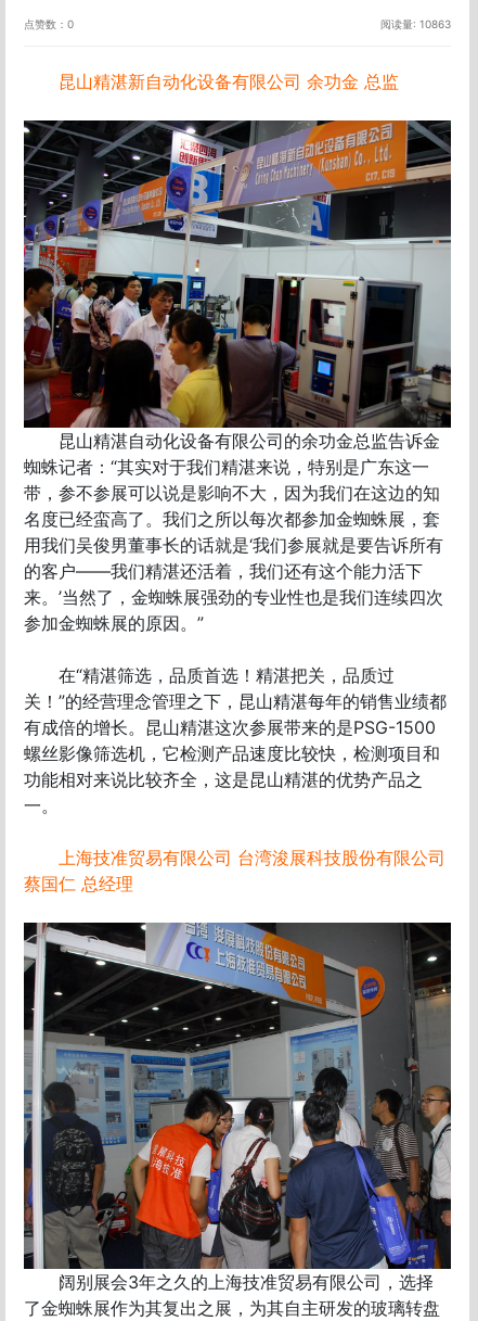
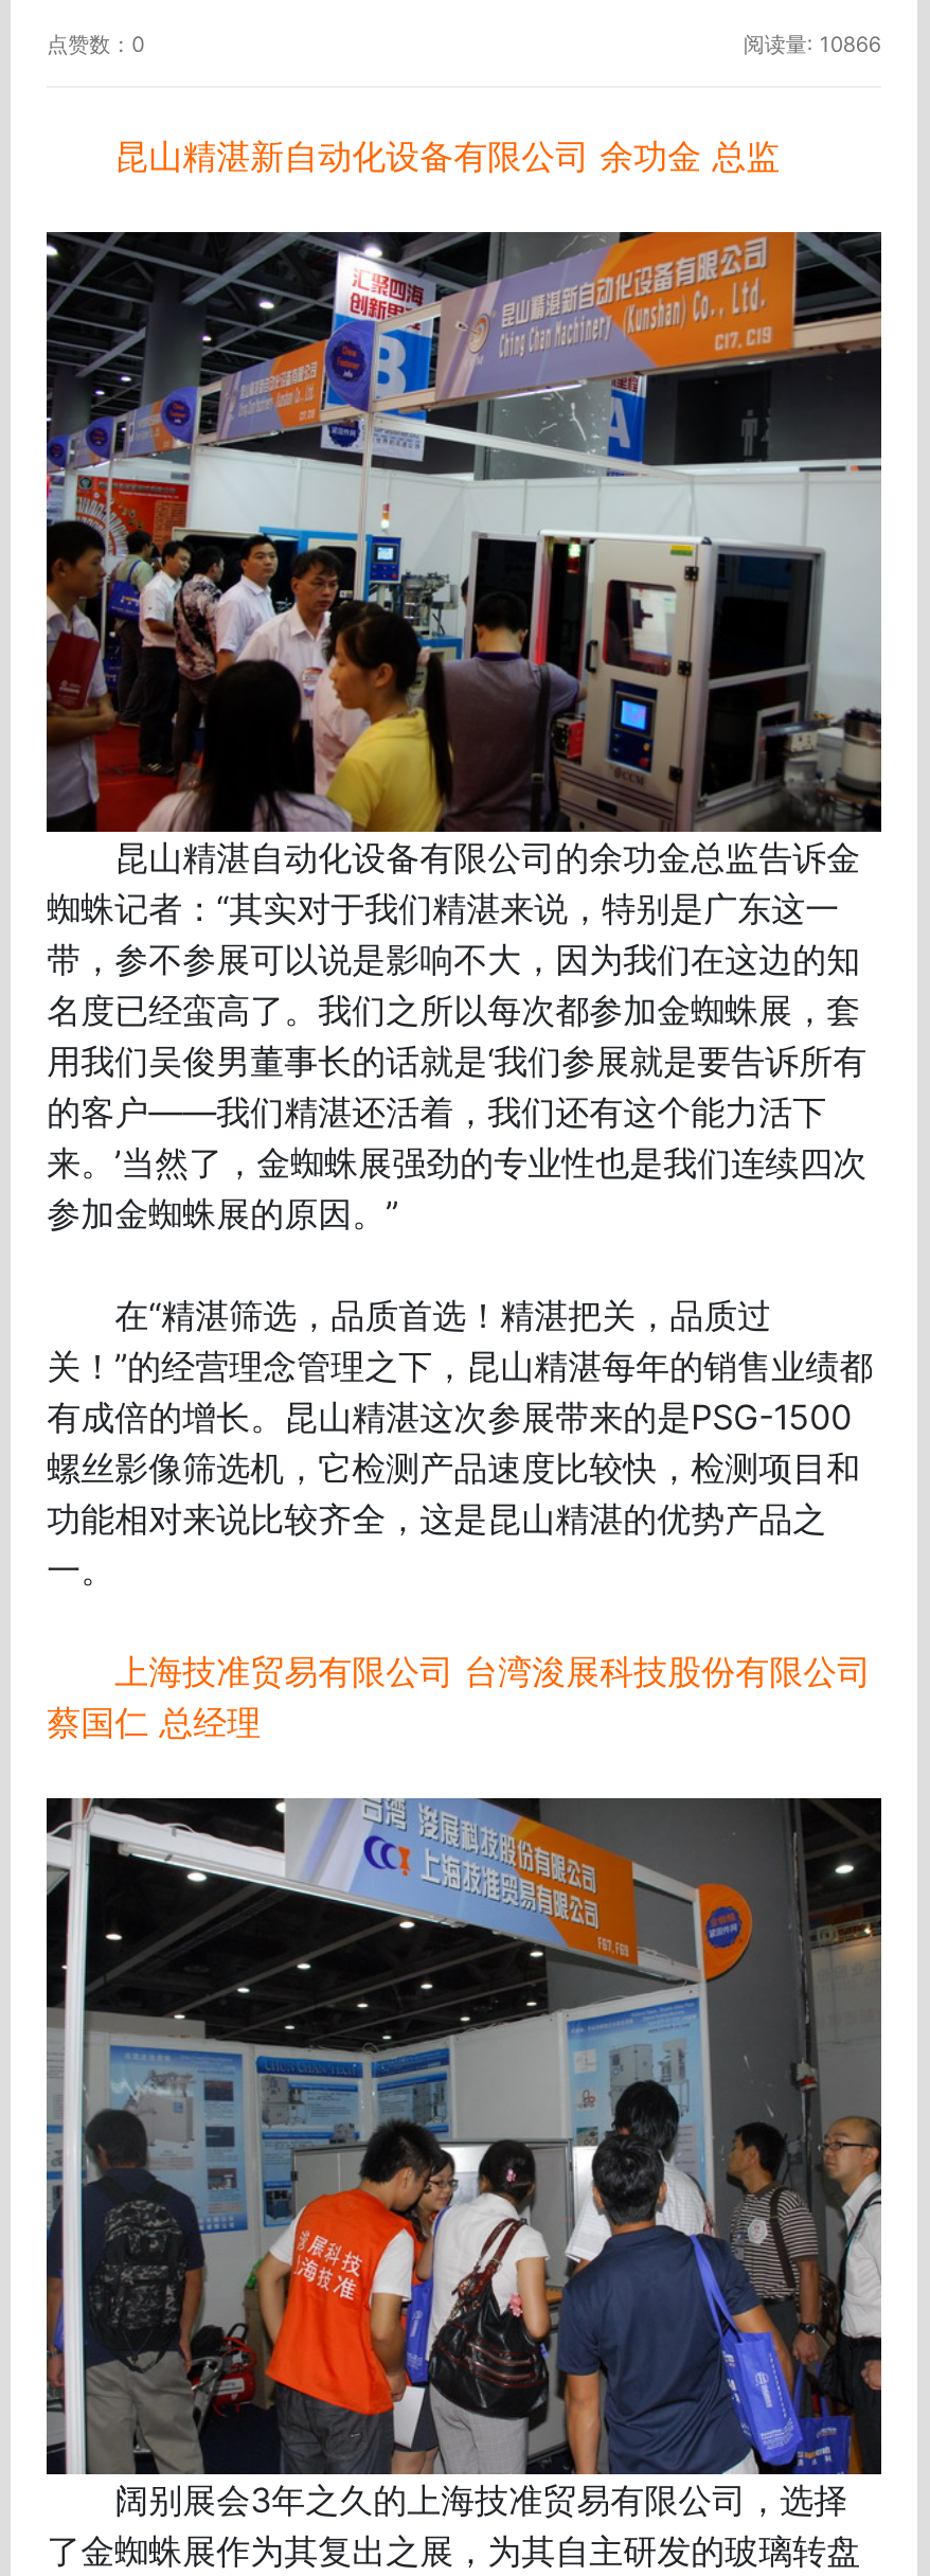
[380,17,451,30] 阅读量: 10863 -> [743,30,881,55] 阅读量: 10866

